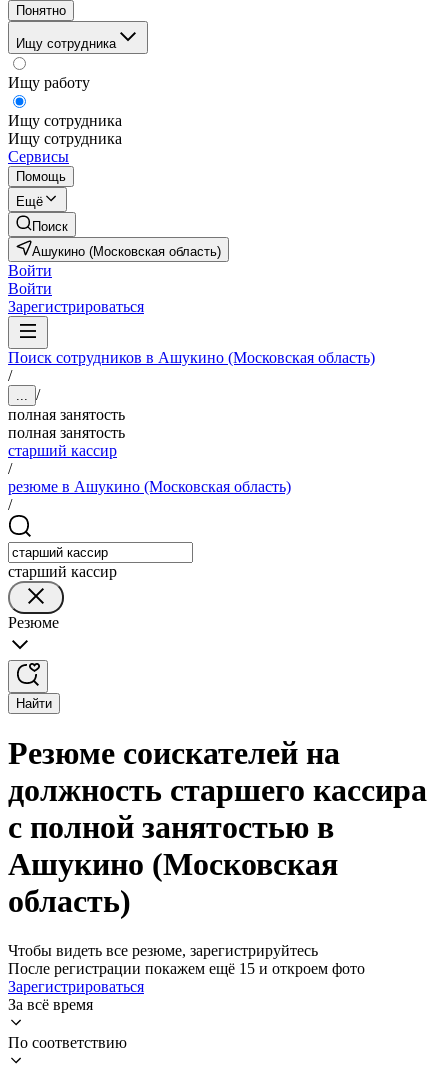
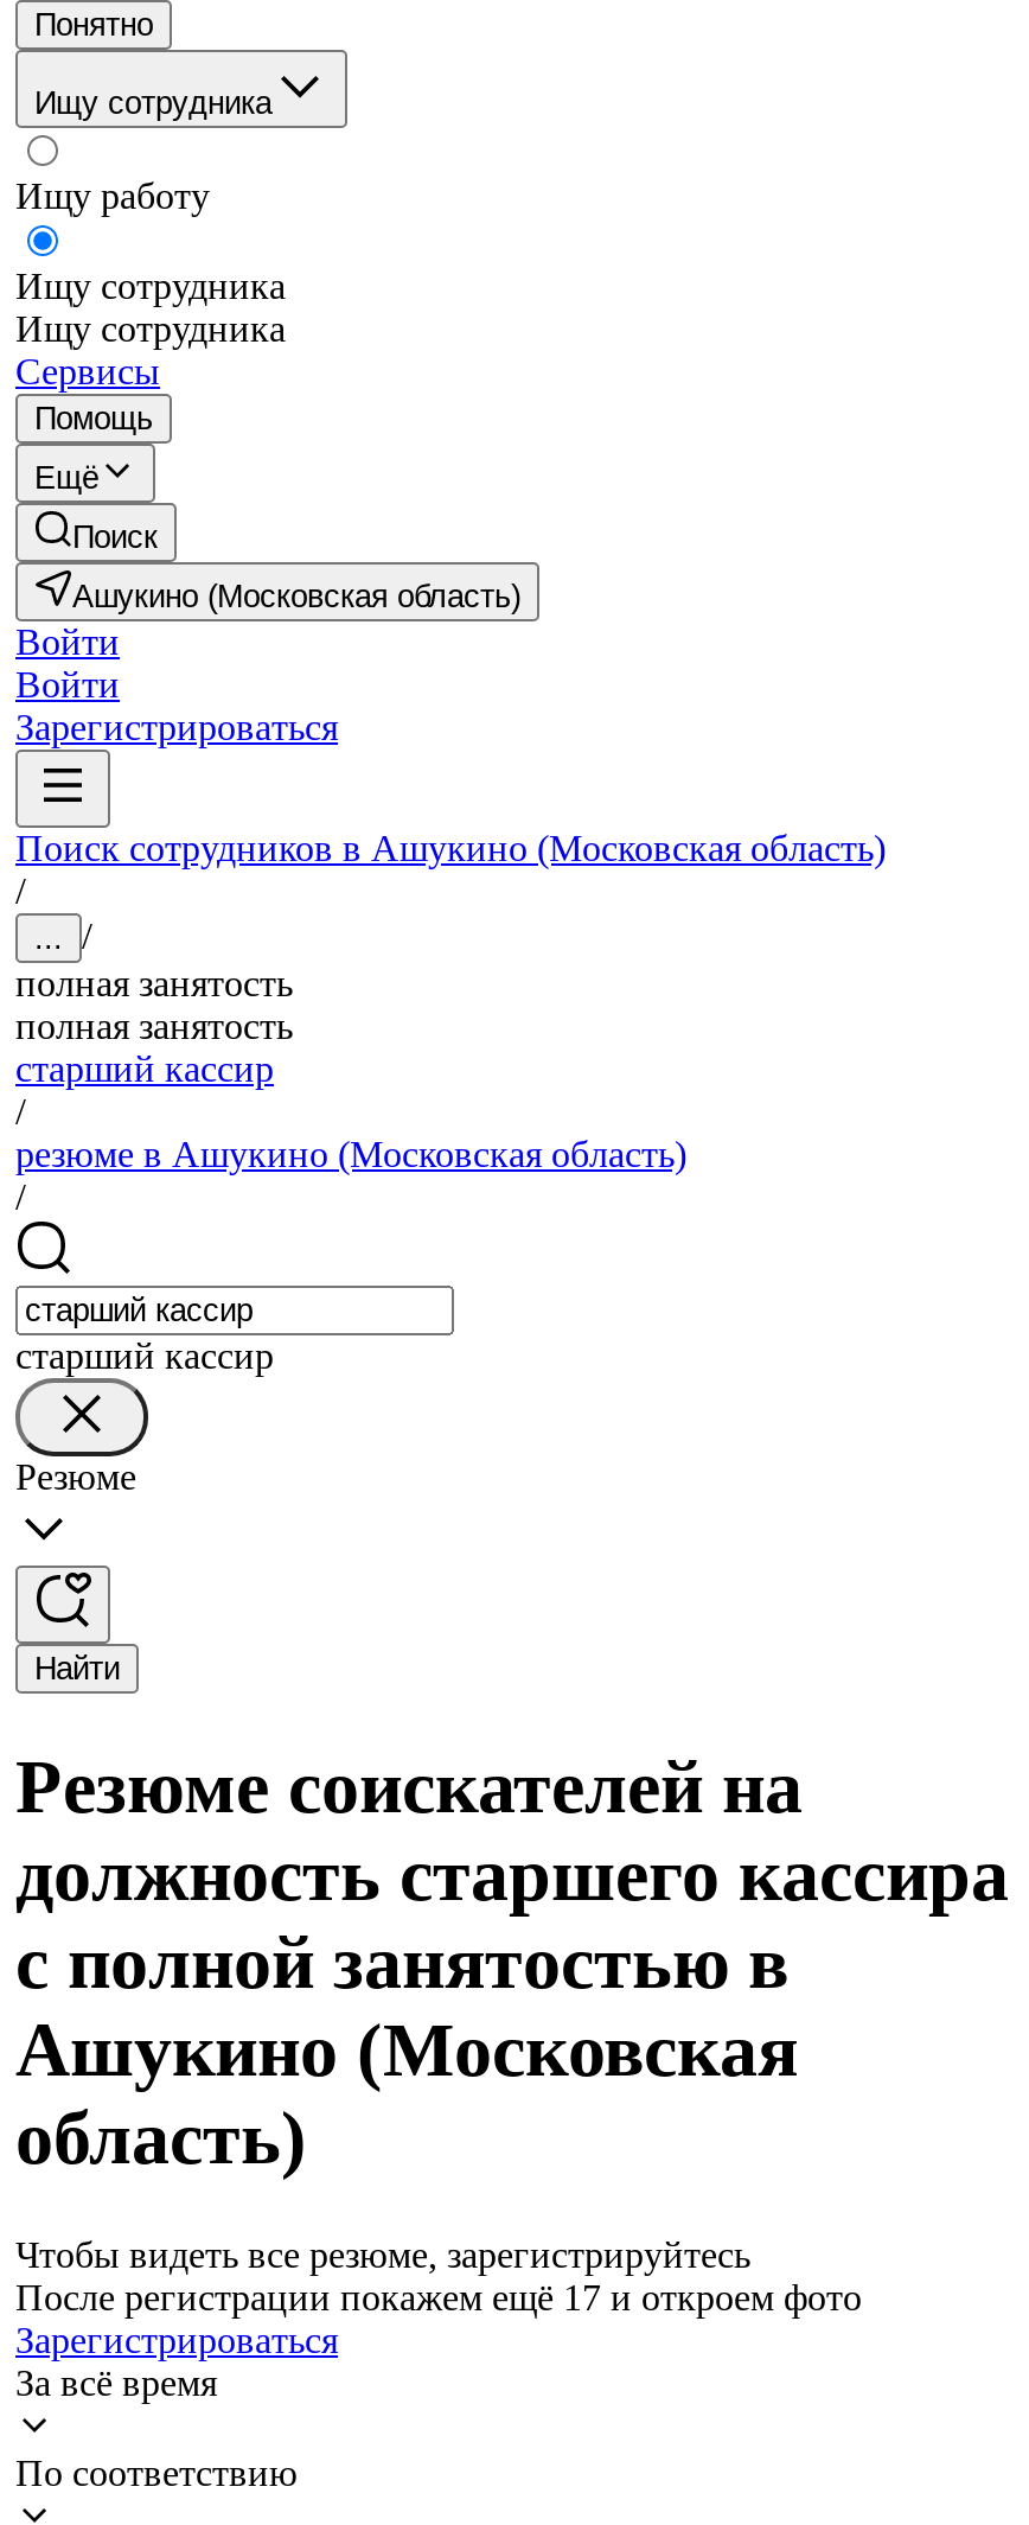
[8,960,365,977] После регистрации покажем ещё 15 и откроем фото -> [15,2277,862,2317] После регистрации покажем ещё 17 и откроем фото

